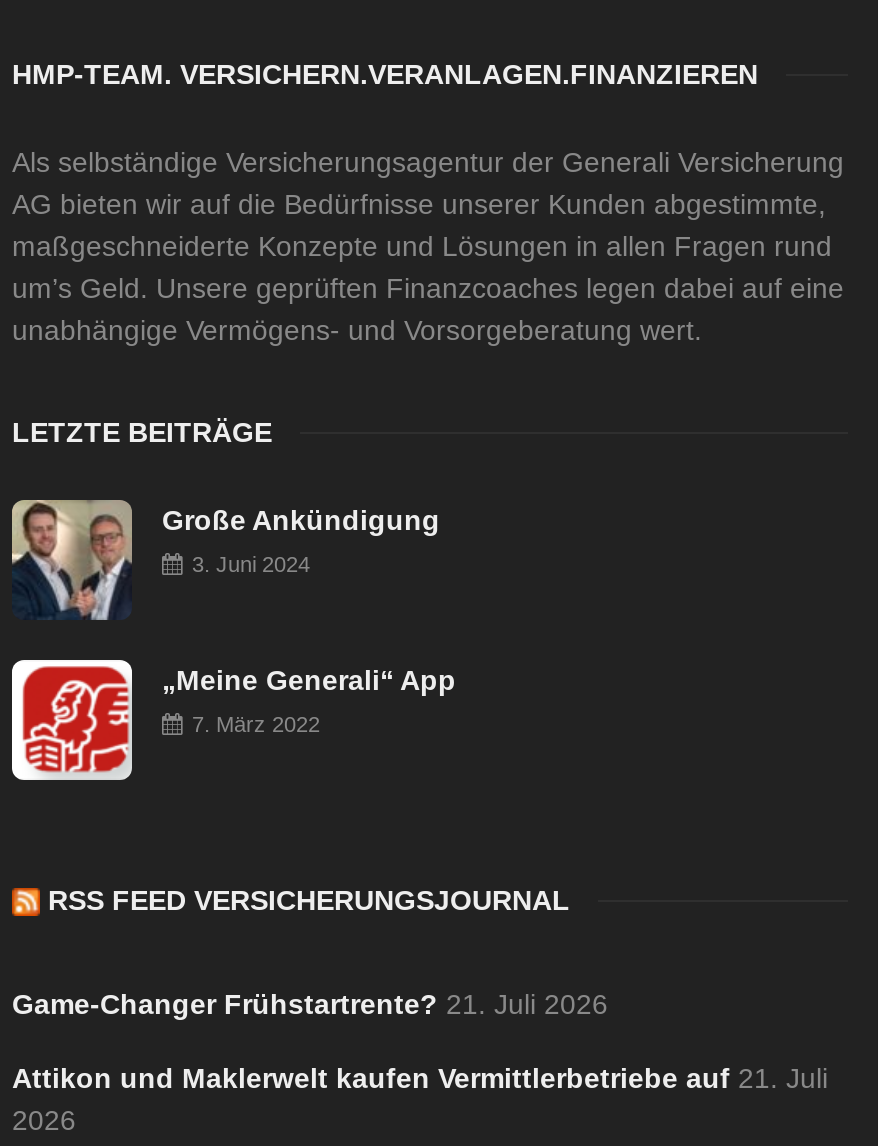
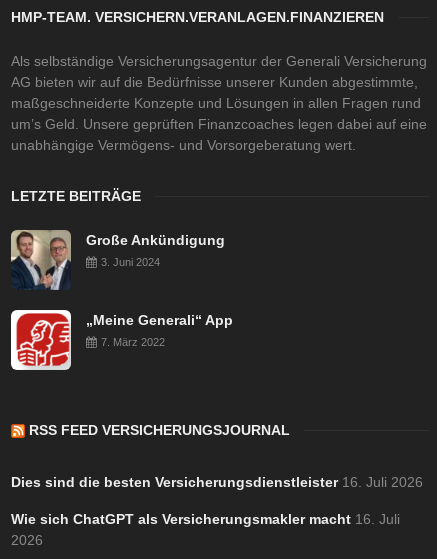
[12,988,608,1020] Game-Changer Frühstartrente? 21. Juli 2026 -> [11,474,423,490] Dies sind die besten Versicherungsdienstleister 16. Juli 2026
[12,1062,828,1094] Attikon und Maklerwelt kaufen Vermittlerbetriebe auf 21. Juli -> [11,511,400,527] Wie sich ChatGPT als Versicherungsmakler macht 16. Juli

